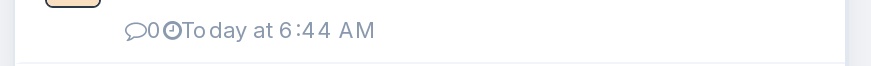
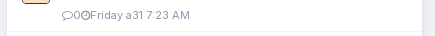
[147,16,375,44] 0 Today at 6:44 AM -> [73,8,190,22] 0 Friday a31 7:23 AM

